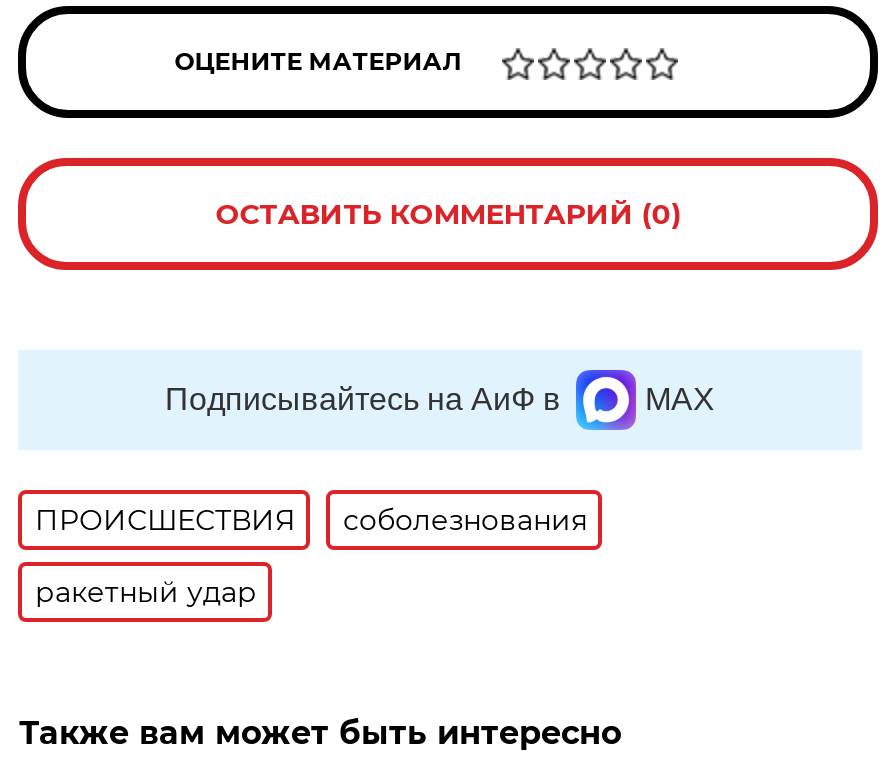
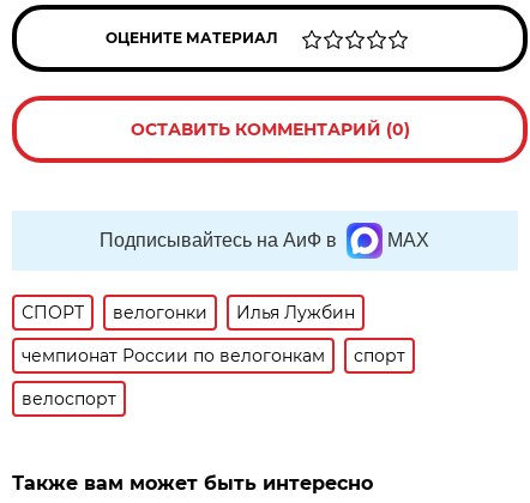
[35,502,587,610] ПРОИСШЕСТВИЯ | соболезнования | ракетный удар -> [22,302,406,410] СПОРТ | велогонки | Илья Лужбин | чемпионат России по велогонкам | спорт | велоспорт

